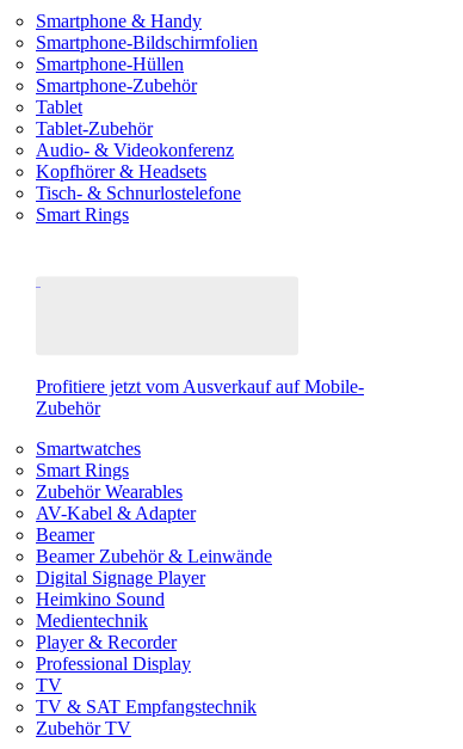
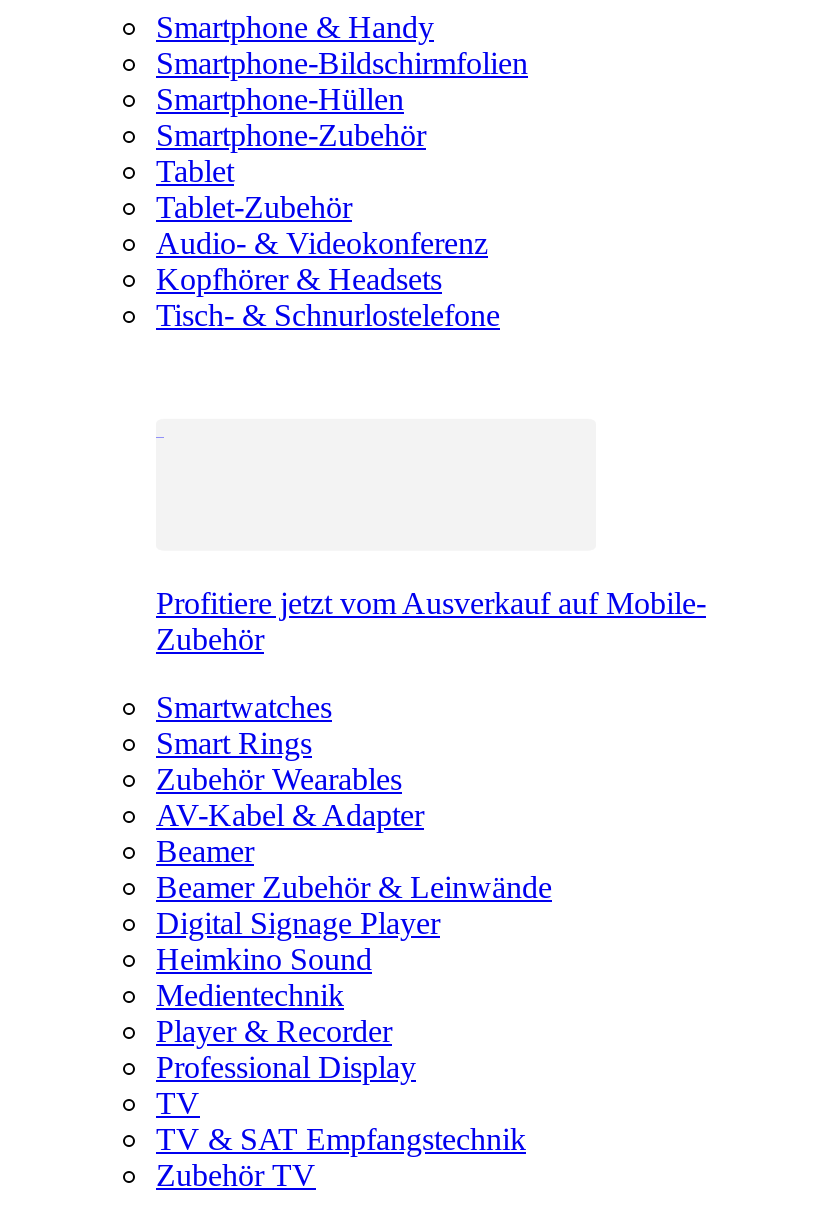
[36,204,129,225] Smart Rings -> none

